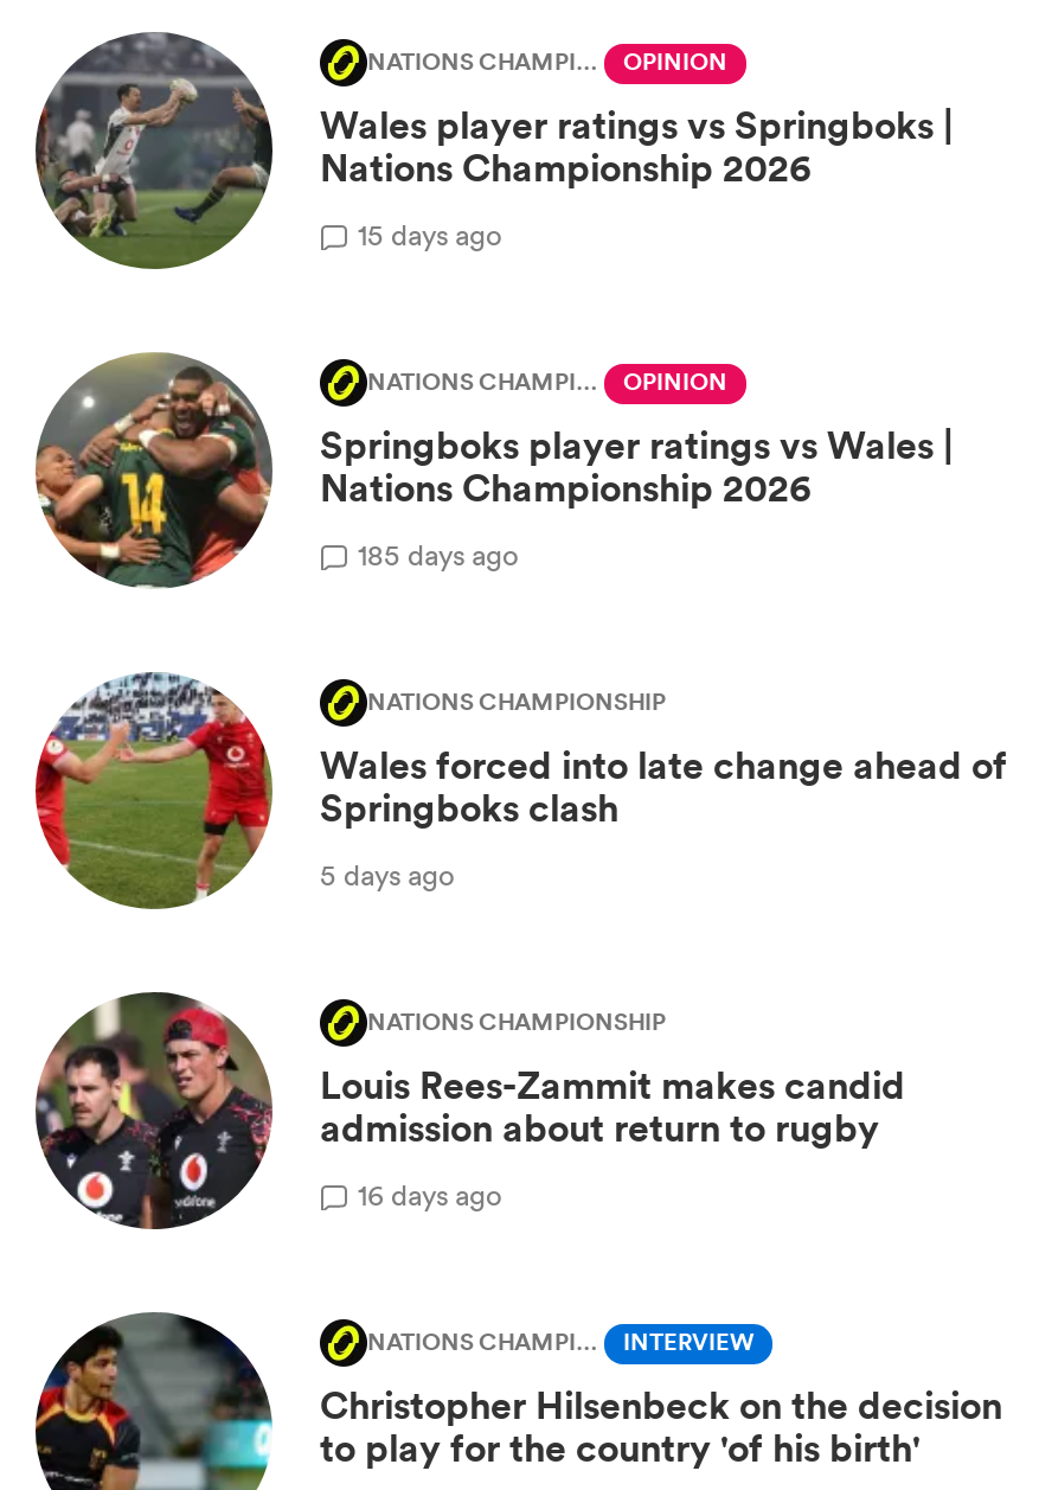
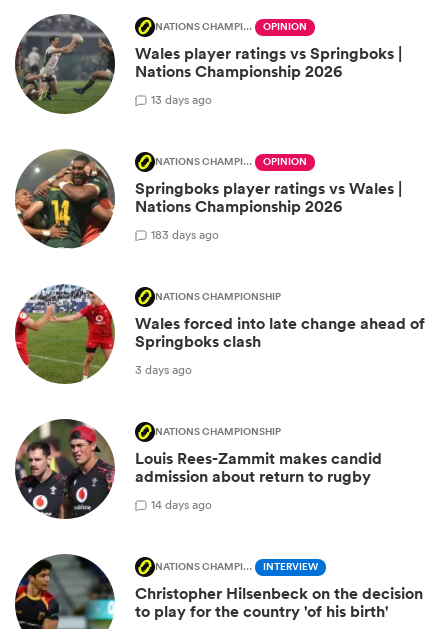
[358,214,502,254] 15 days ago -> [151,91,212,108] 13 days ago
[358,534,519,574] 185 days ago -> [151,226,219,243] 183 days ago
[320,854,455,894] 5 days ago -> [135,361,192,378] 3 days ago
[358,1174,502,1214] 16 days ago -> [151,496,212,513] 14 days ago

